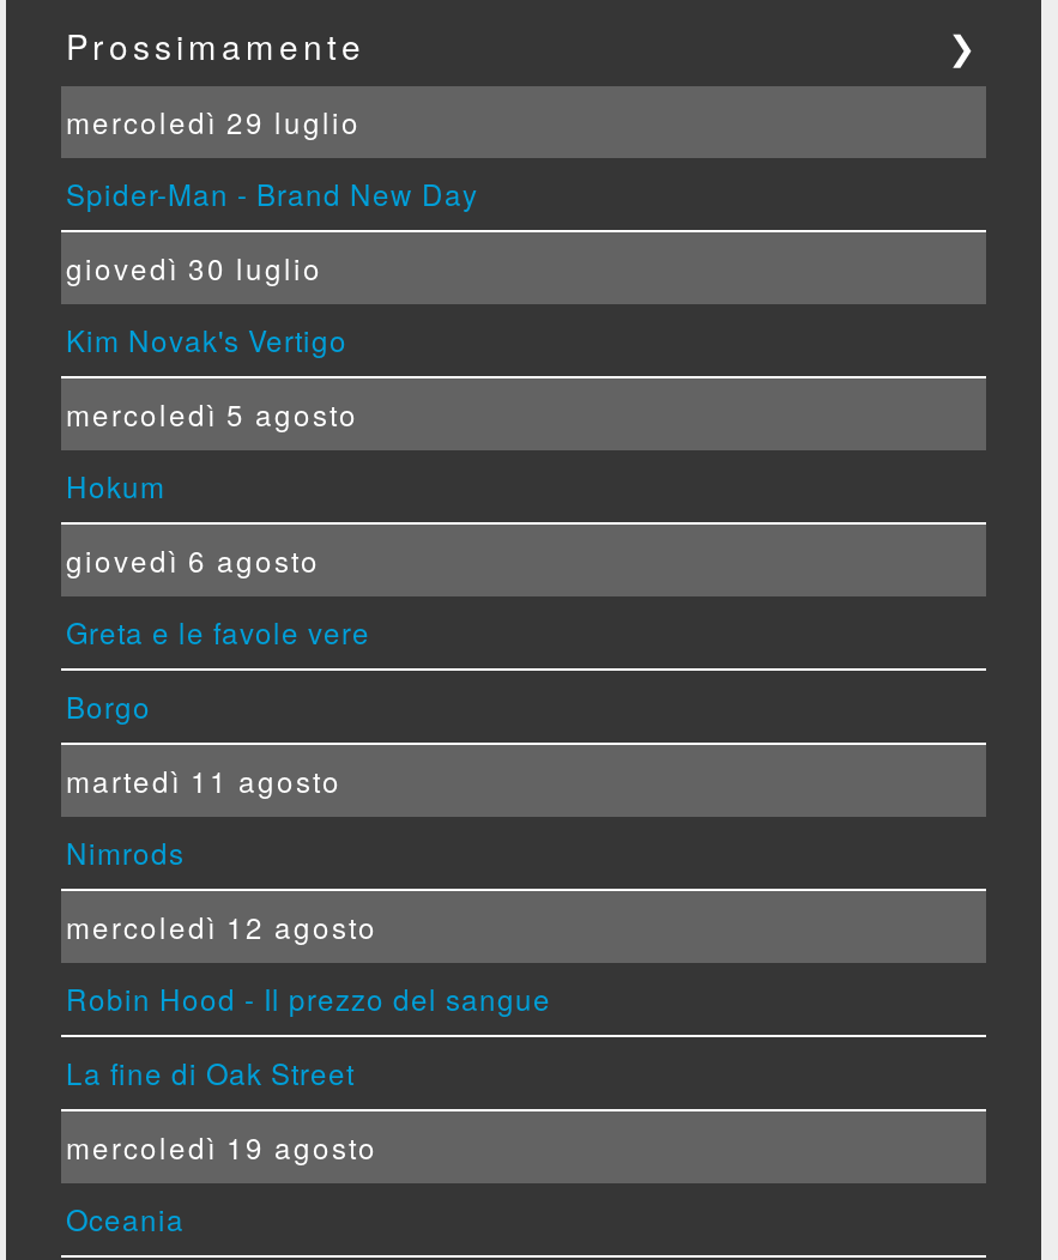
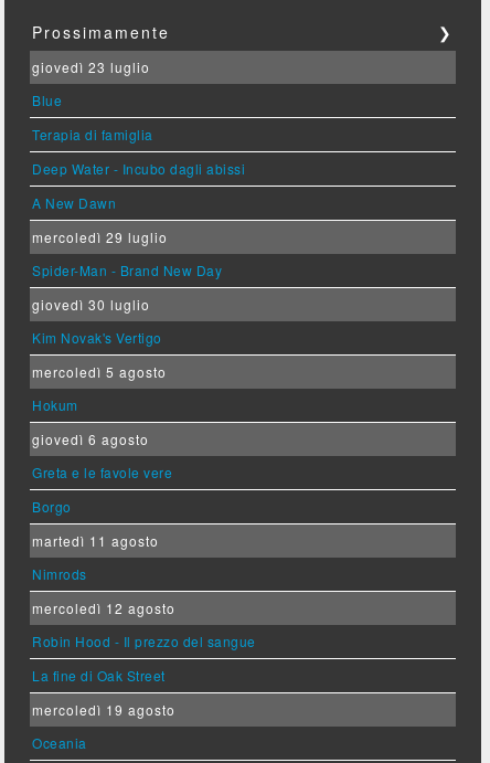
none -> [32,58,245,212] giovedì 23 luglio | Blue | Terapia di famiglia | Deep Water - Incubo dagli abissi | A New Dawn

